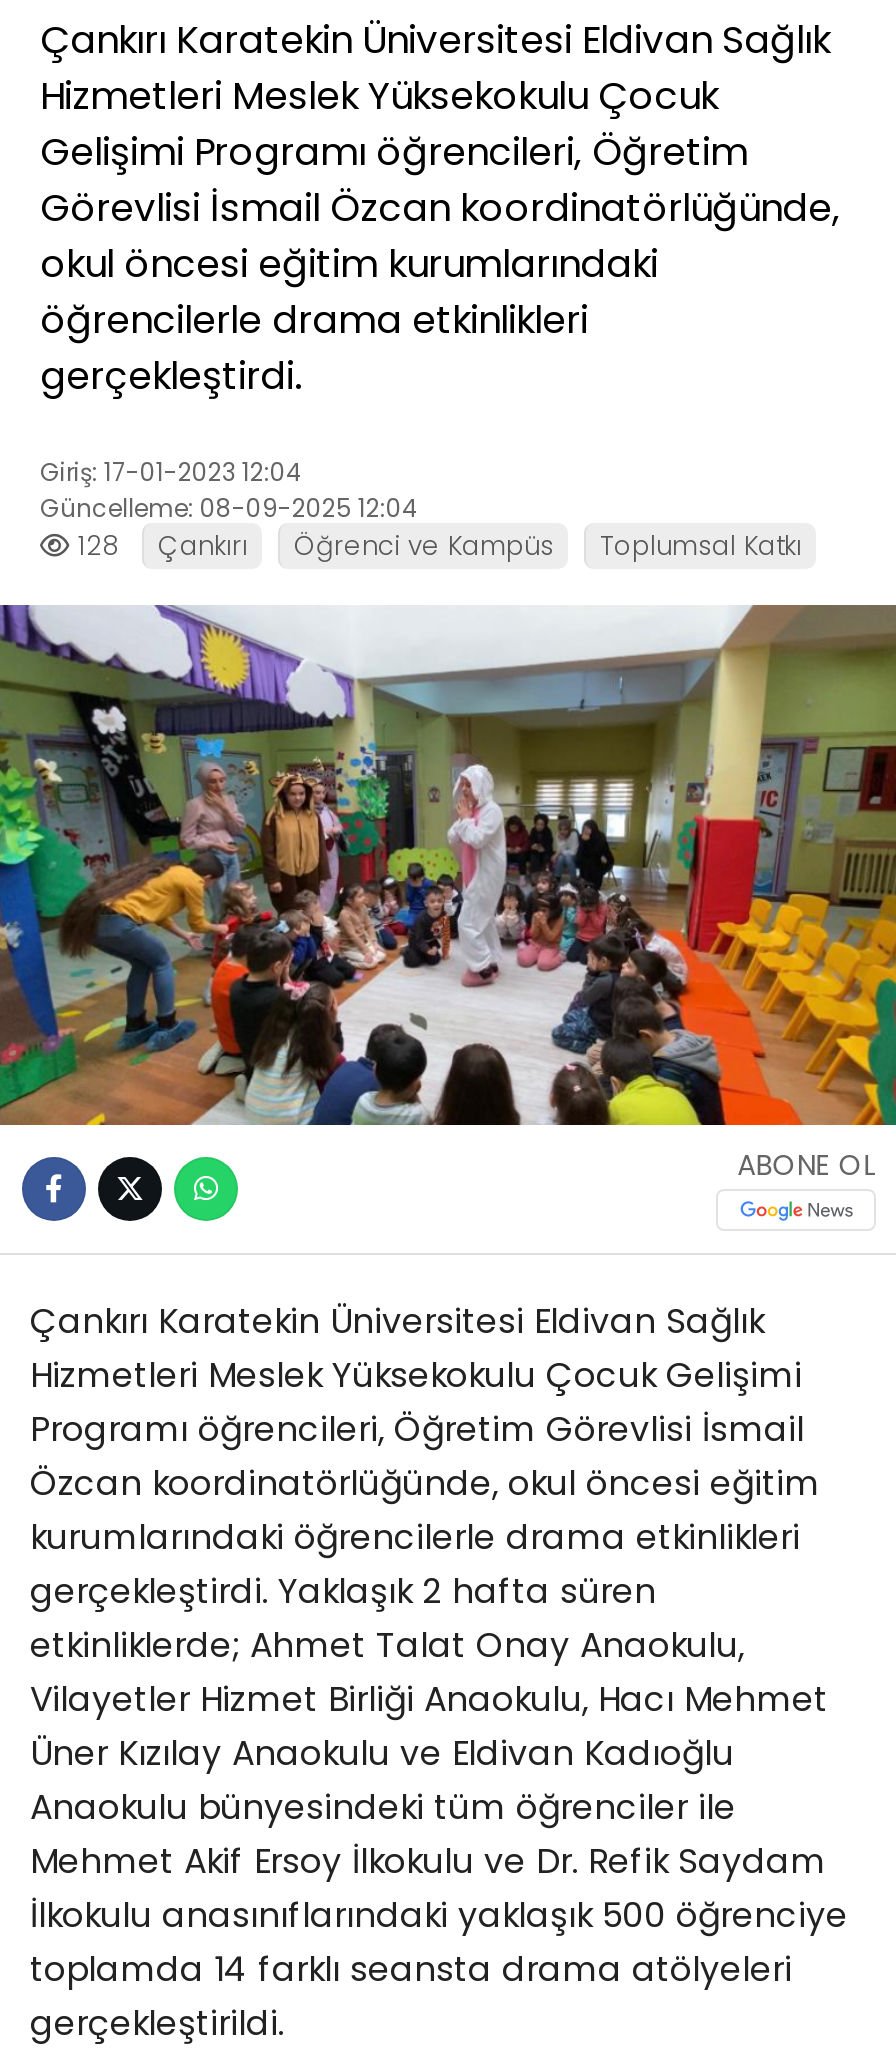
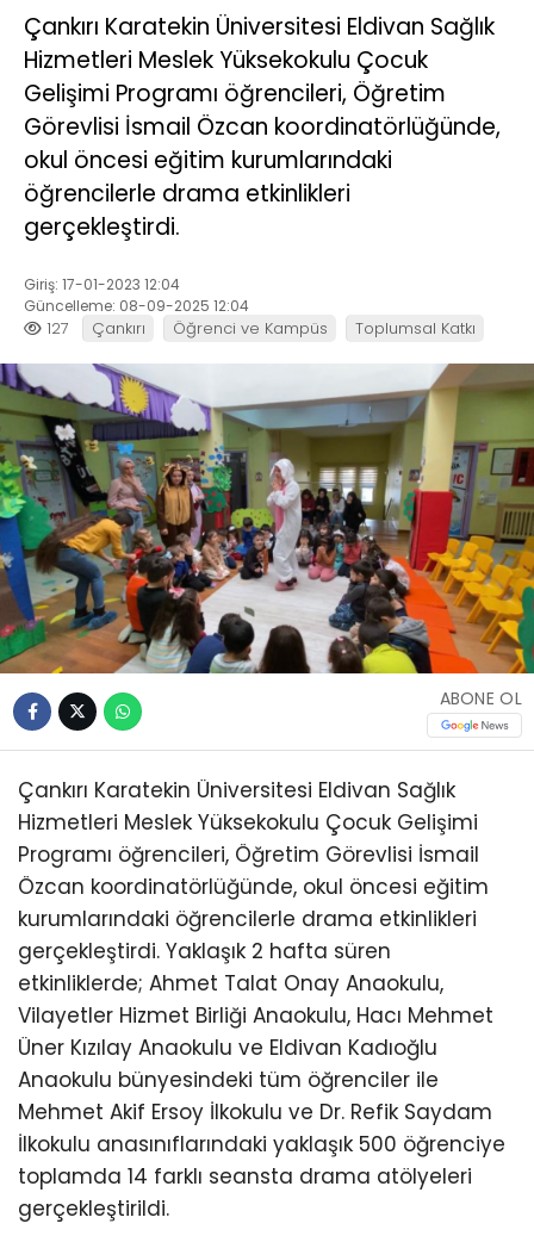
[70,526,802,564] 128 Çankırı Öğrenci ve Kampüs Toplumsal Katkı -> [42,317,476,339] 127 Çankırı Öğrenci ve Kampüs Toplumsal Katkı

